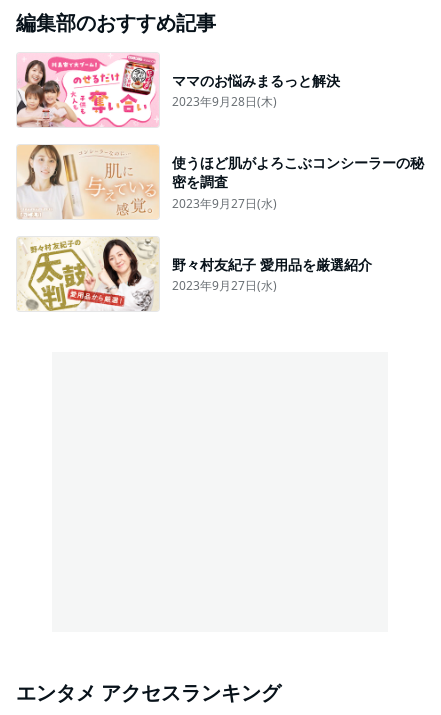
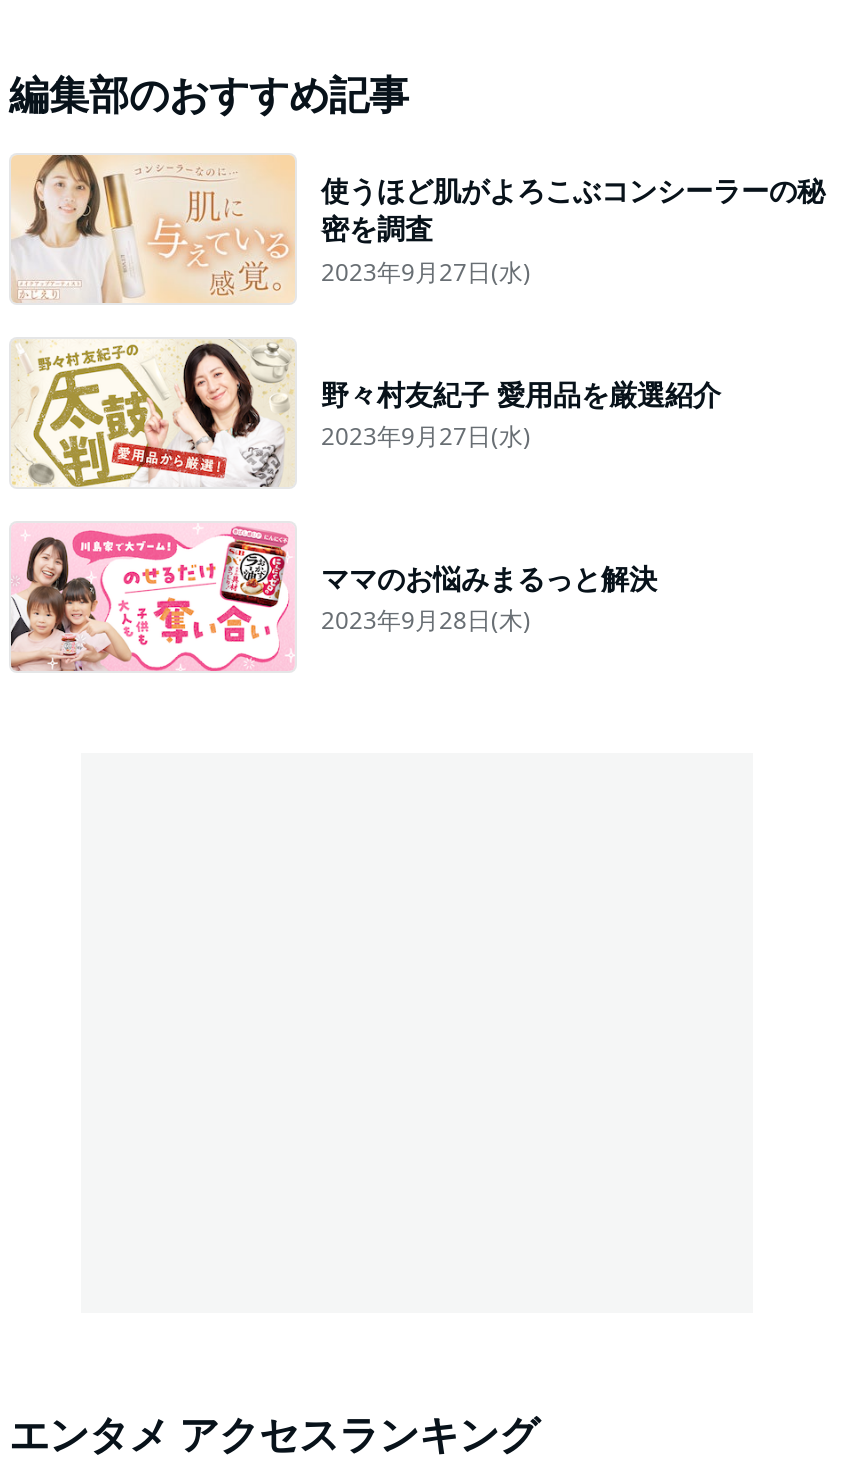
moved [16,53,340,128] -> [9,525,657,673]: [image] | ママのお悩みまるっと解決 | 2023年9月28日(木)
moved [16,144,424,294] -> [9,153,825,453]: [image] | 使うほど肌がよろこぶコンシーラーの秘 | 密を調査 | 2023年9月27日(水) | 野々村友紀子 愛用品を厳選紹介 | 2023年9月27日(水)

